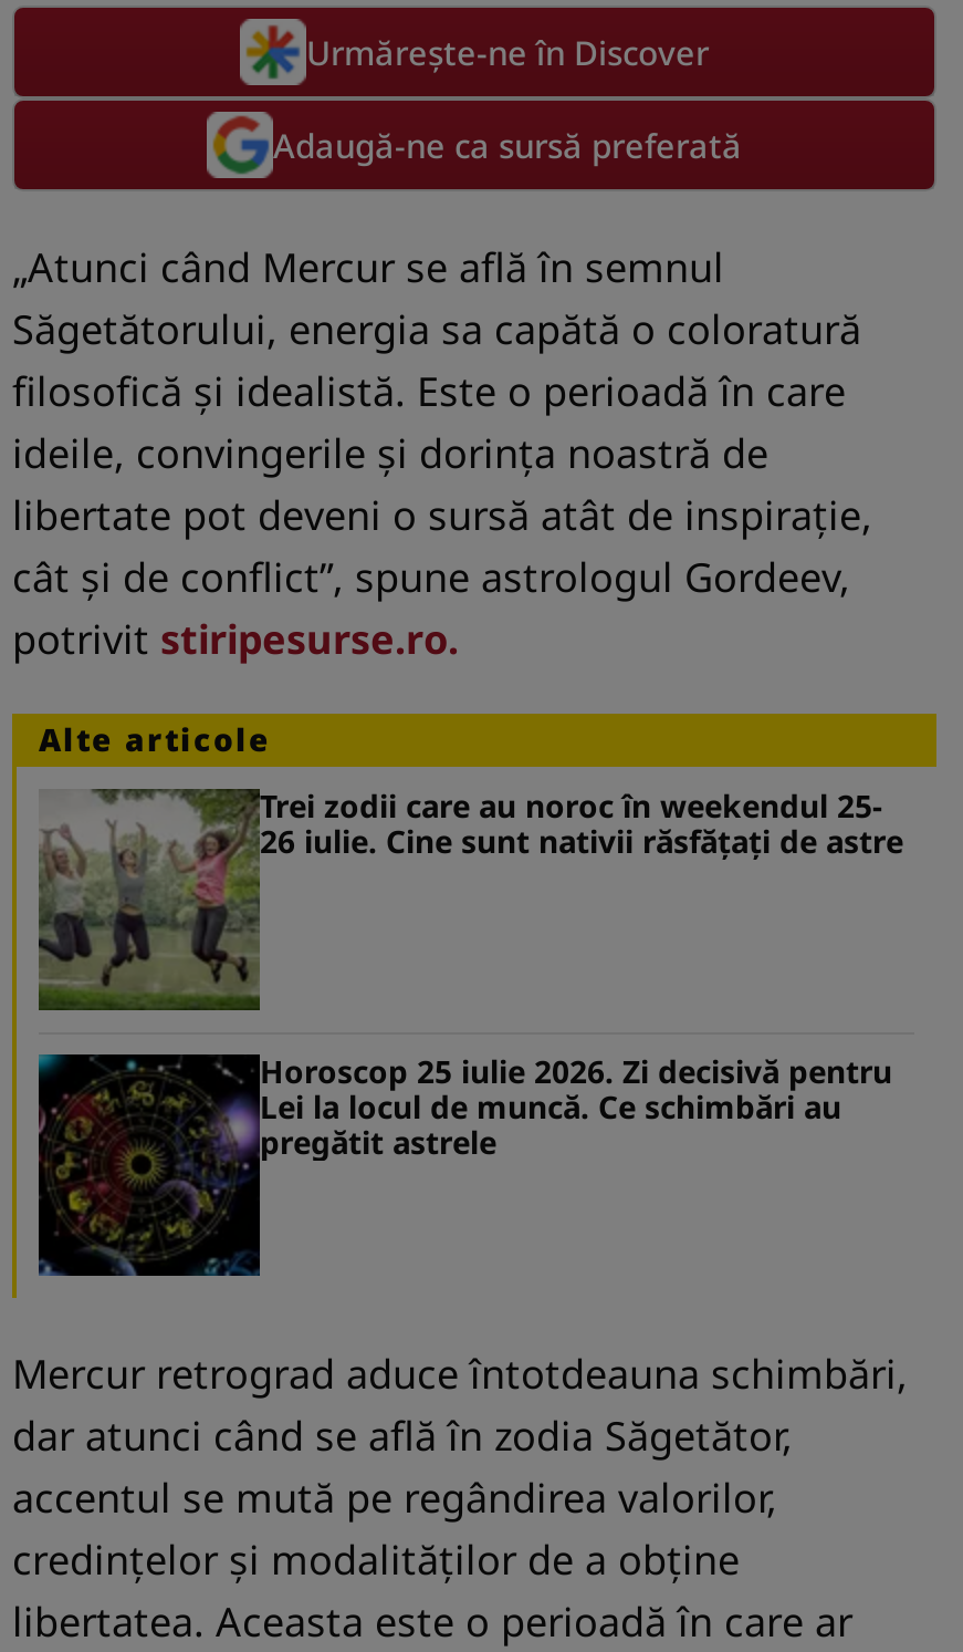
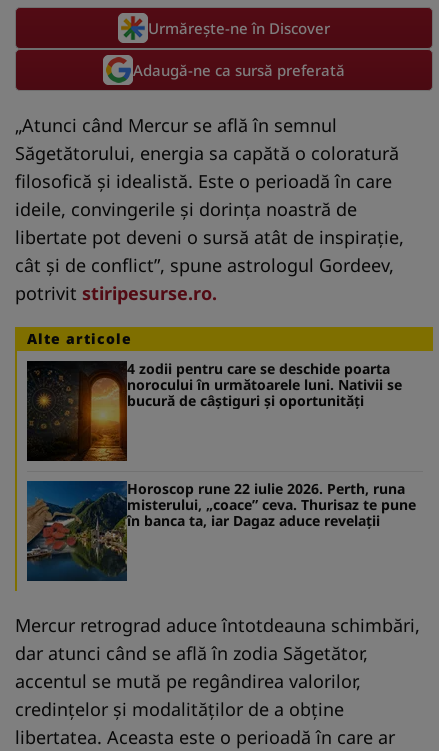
[36,784,903,1012] [image] | Trei zodii care au noroc în weekendul 25- | 26 iulie. Cine sunt nativii răsfățați de astre -> [26,359,402,462] [image] | 4 zodii pentru care se deschide poarta | norocului în următoarele luni. Nativii se | bucură de câștiguri și oportunități
[36,1049,892,1278] [image] | Horoscop 25 iulie 2026. Zi decisivă pentru | Lei la locul de muncă. Ce schimbări au | pregătit astrele -> [26,479,416,581] [image] | Horoscop rune 22 iulie 2026. Perth, runa | misterului, „coace” ceva. Thurisaz te pune | în banca ta, iar Dagaz aduce revelaţii

